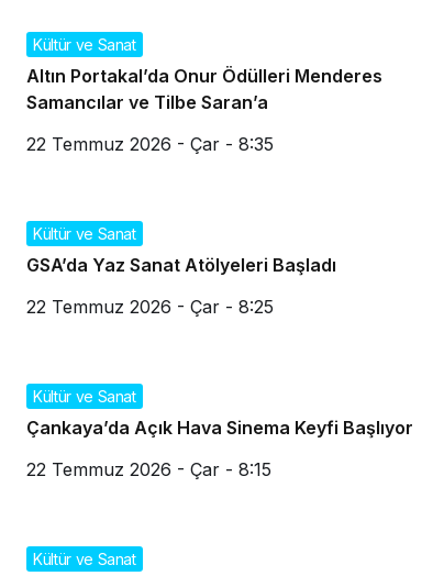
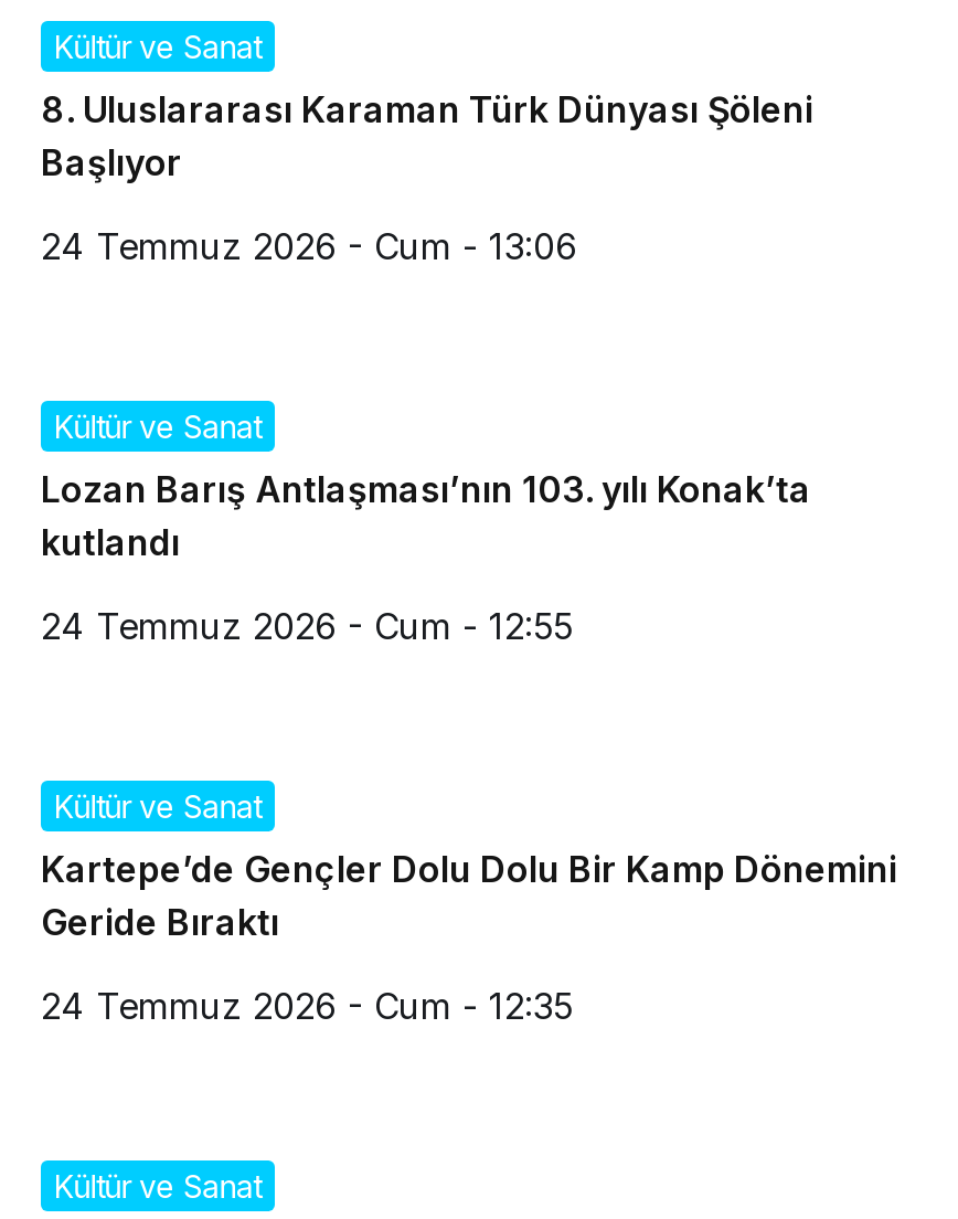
[26,64,382,113] Altın Portakal’da Onur Ödülleri Menderes | Samancılar ve Tilbe Saran’a -> [41,86,813,184] 8. Uluslararası Karaman Türk Dünyası Şöleni | Başlıyor
[26,133,274,155] 22 Temmuz 2026 - Çar - 8:35 -> [41,223,577,267] 24 Temmuz 2026 - Cum - 13:06
[26,253,336,275] GSA’da Yaz Sanat Atölyeleri Başladı -> [41,466,811,563] Lozan Barış Antlaşması’nın 103. yılı Konak’ta | kutlandı
[26,295,274,317] 22 Temmuz 2026 - Çar - 8:25 -> [41,603,573,647] 24 Temmuz 2026 - Cum - 12:55
[26,416,413,438] Çankaya’da Açık Hava Sinema Keyfi Başlıyor -> [41,846,897,943] Kartepe’de Gençler Dolu Dolu Bir Kamp Dönemini | Geride Bıraktı
[26,458,271,480] 22 Temmuz 2026 - Çar - 8:15 -> [41,983,573,1027] 24 Temmuz 2026 - Cum - 12:35

